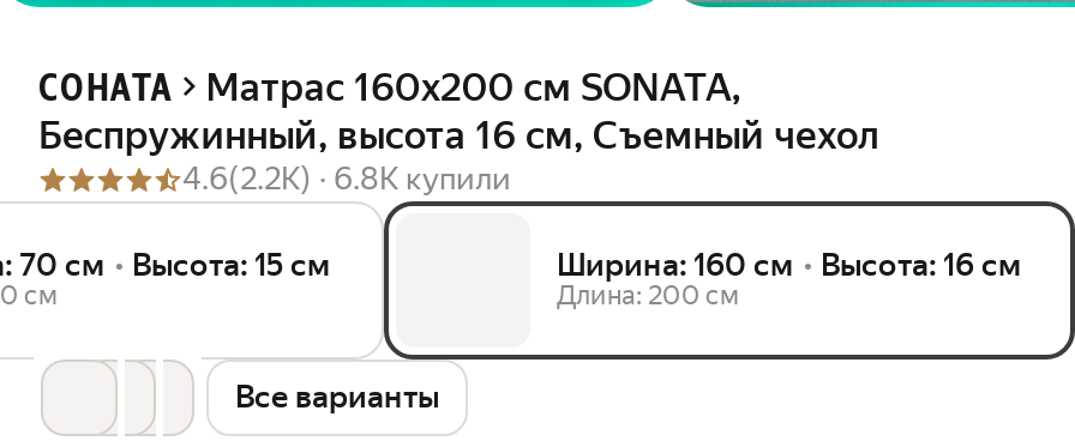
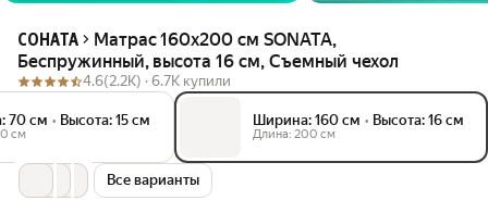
[182,161,511,197] 4.6(2.2K) · 6.8K купили -> [83,73,231,89] 4.6(2.2K) · 6.7K купили

